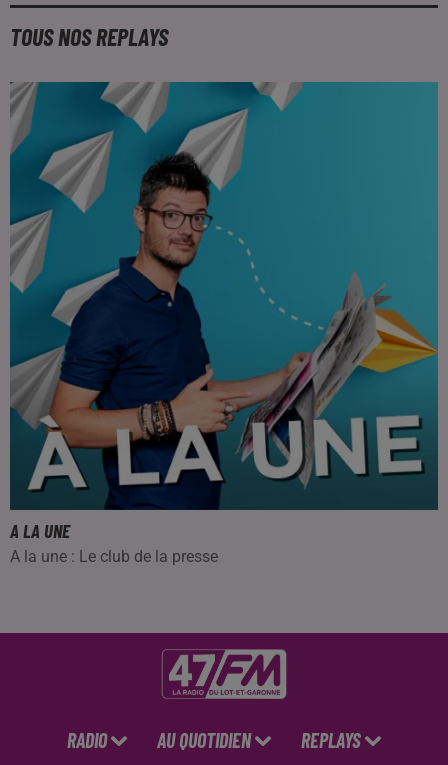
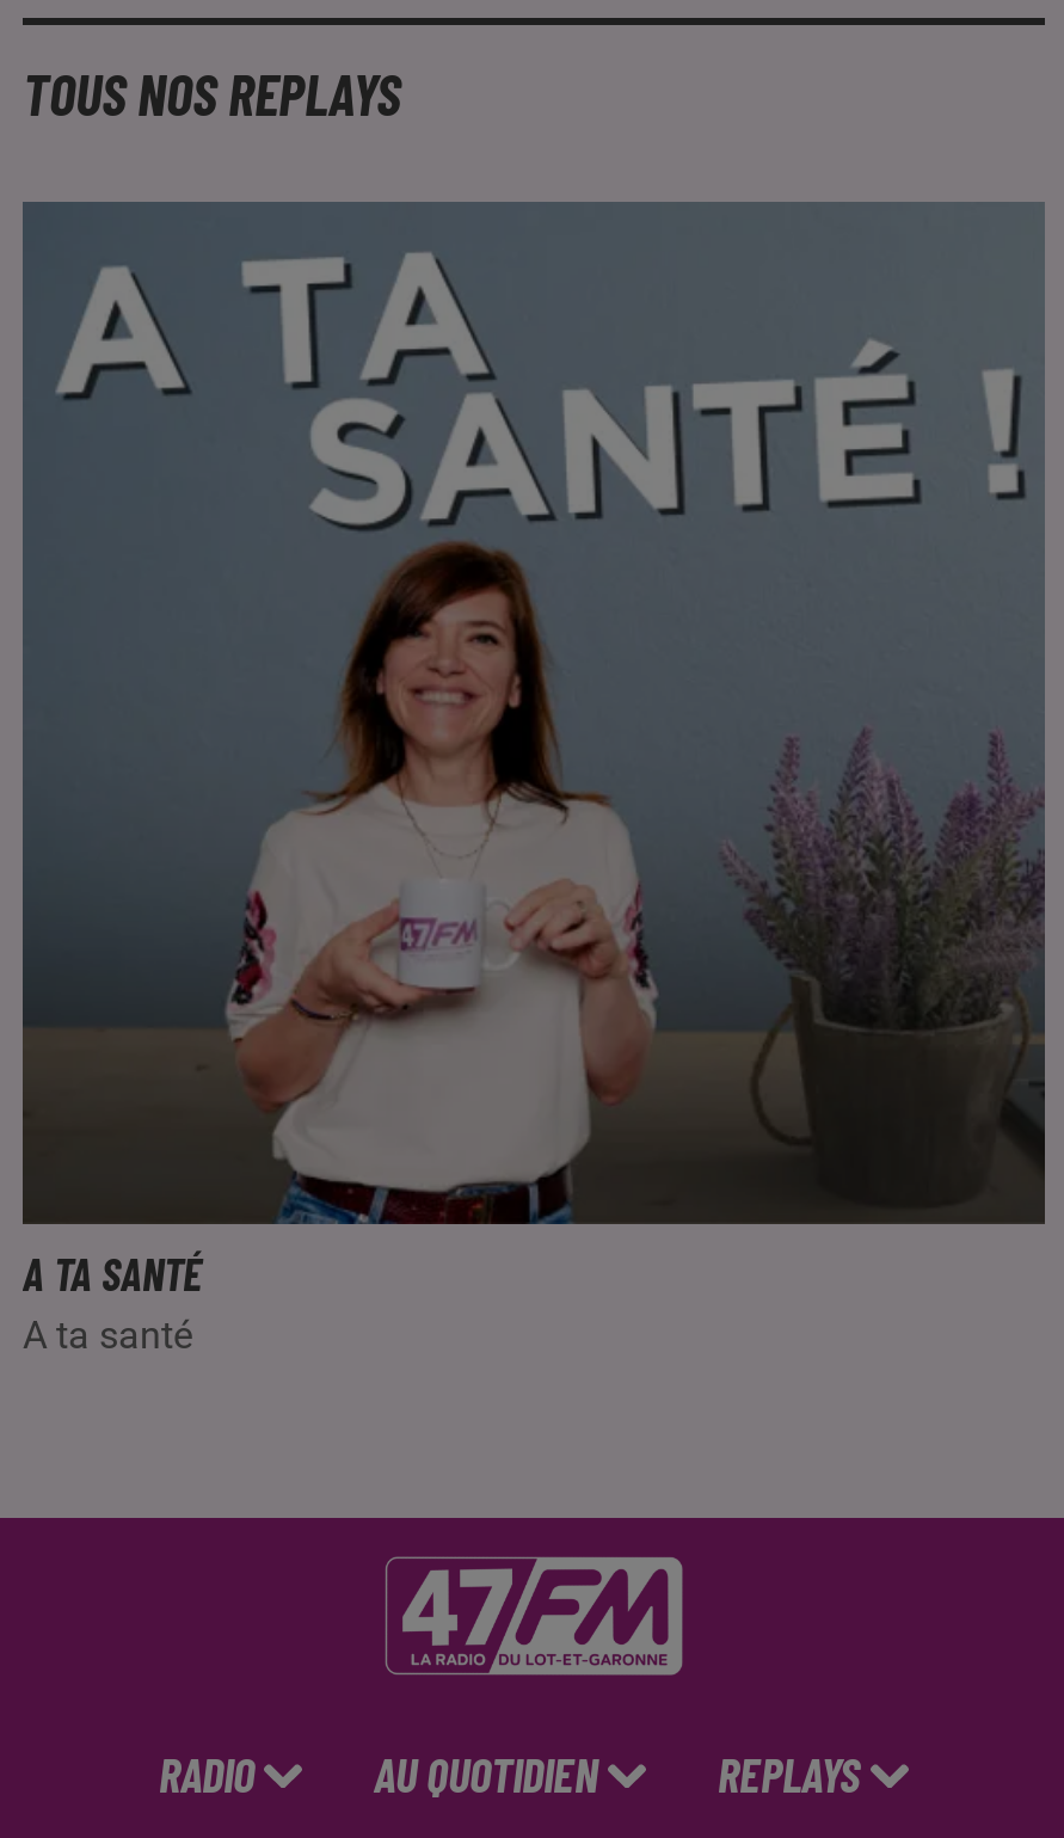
[9,81,439,566] [image] | A LA UNE | A la une : Le club de la presse -> [20,199,1047,1358] [image] | A TA SANTÉ | A ta santé

